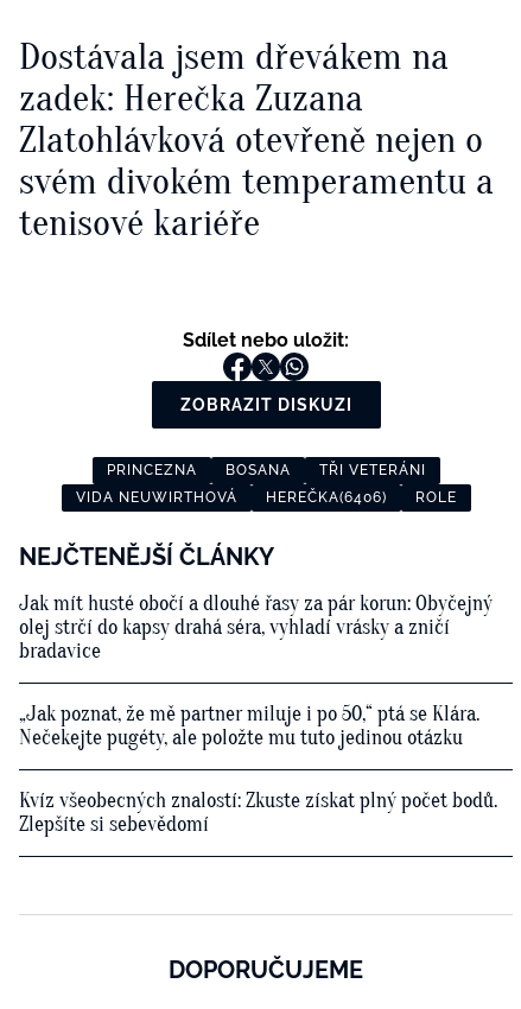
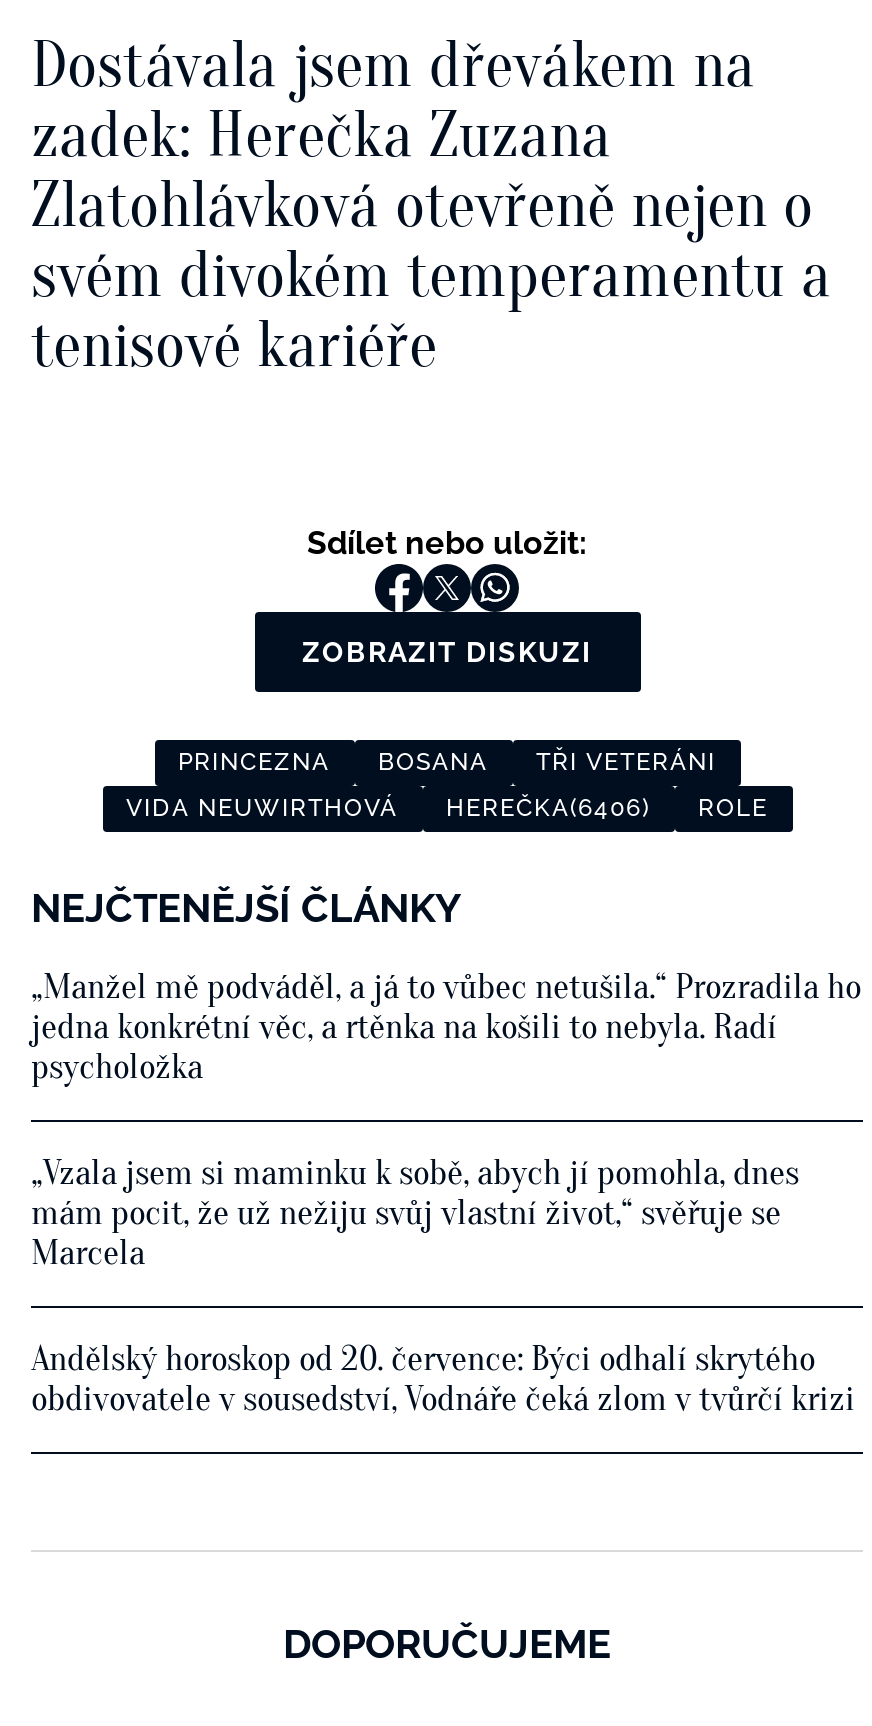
[19,591,493,663] Jak mít husté obočí a dlouhé řasy za pár korun: Obyčejný | olej strčí do kapsy drahá séra, vyhladí vrásky a zničí | bradavice -> [31,965,861,1087] „Manžel mě podváděl, a já to vůbec netušila.“ Prozradila ho | jedna konkrétní věc, a rtěnka na košili to nebyla. Radí | psycholožka
[19,701,479,750] „Jak poznat, že mě partner miluje i po 50,“ ptá se Klára. | Nečekejte pugéty, ale položte mu tuto jedinou otázku -> [31,1151,799,1273] „Vzala jsem si maminku k sobě, abych jí pomohla, dnes | mám pocit, že už nežiju svůj vlastní život,“ svěřuje se | Marcela
[19,788,497,836] Kvíz všeobecných znalostí: Zkuste získat plný počet bodů. | Zlepšíte si sebevědomí -> [31,1337,855,1419] Andělský horoskop od 20. července: Býci odhalí skrytého | obdivovatele v sousedství, Vodnáře čeká zlom v tvůrčí krizi

